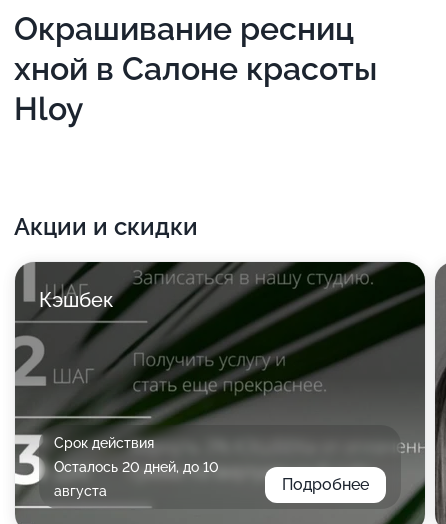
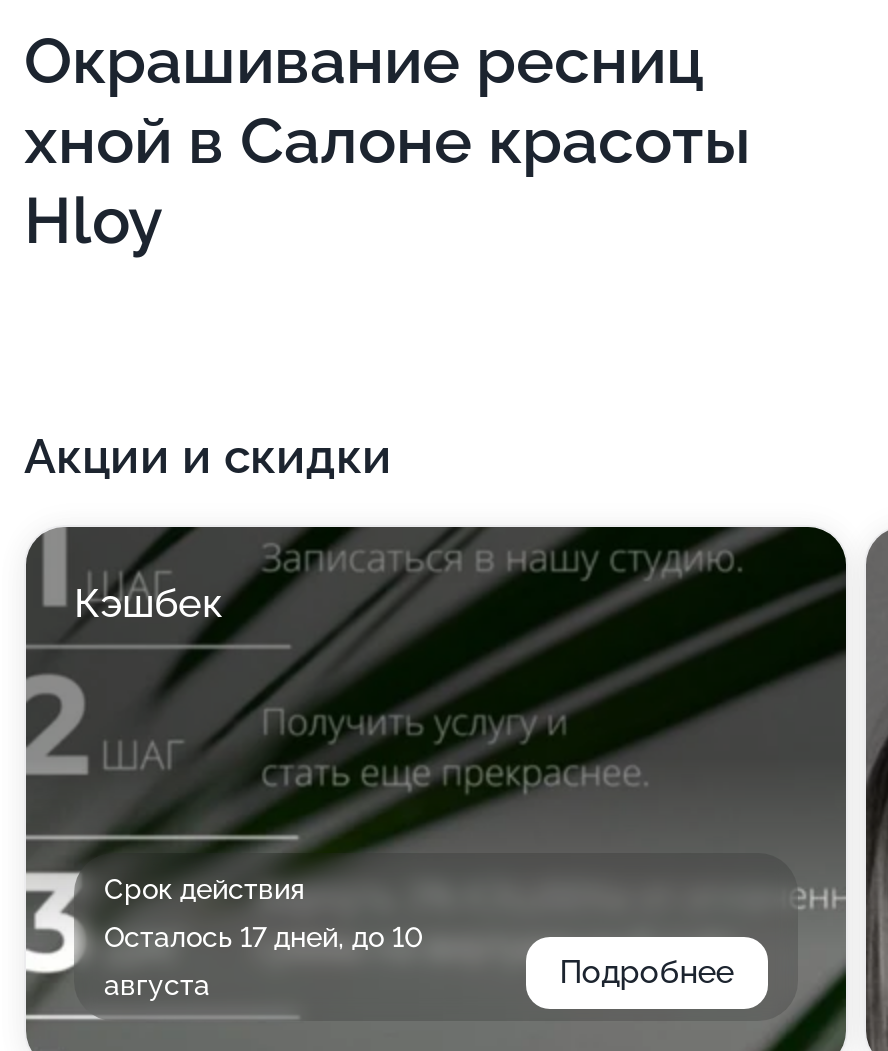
[54,459,219,475] Осталось 20 дней, до 10 -> [104,921,424,953] Осталось 17 дней, до 10

